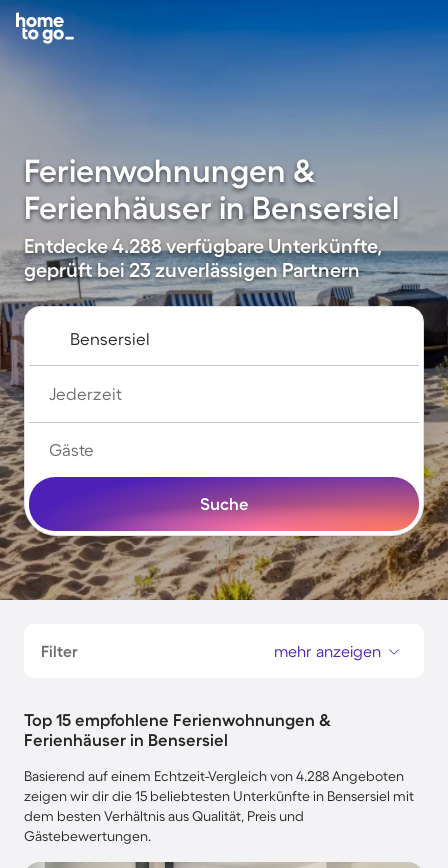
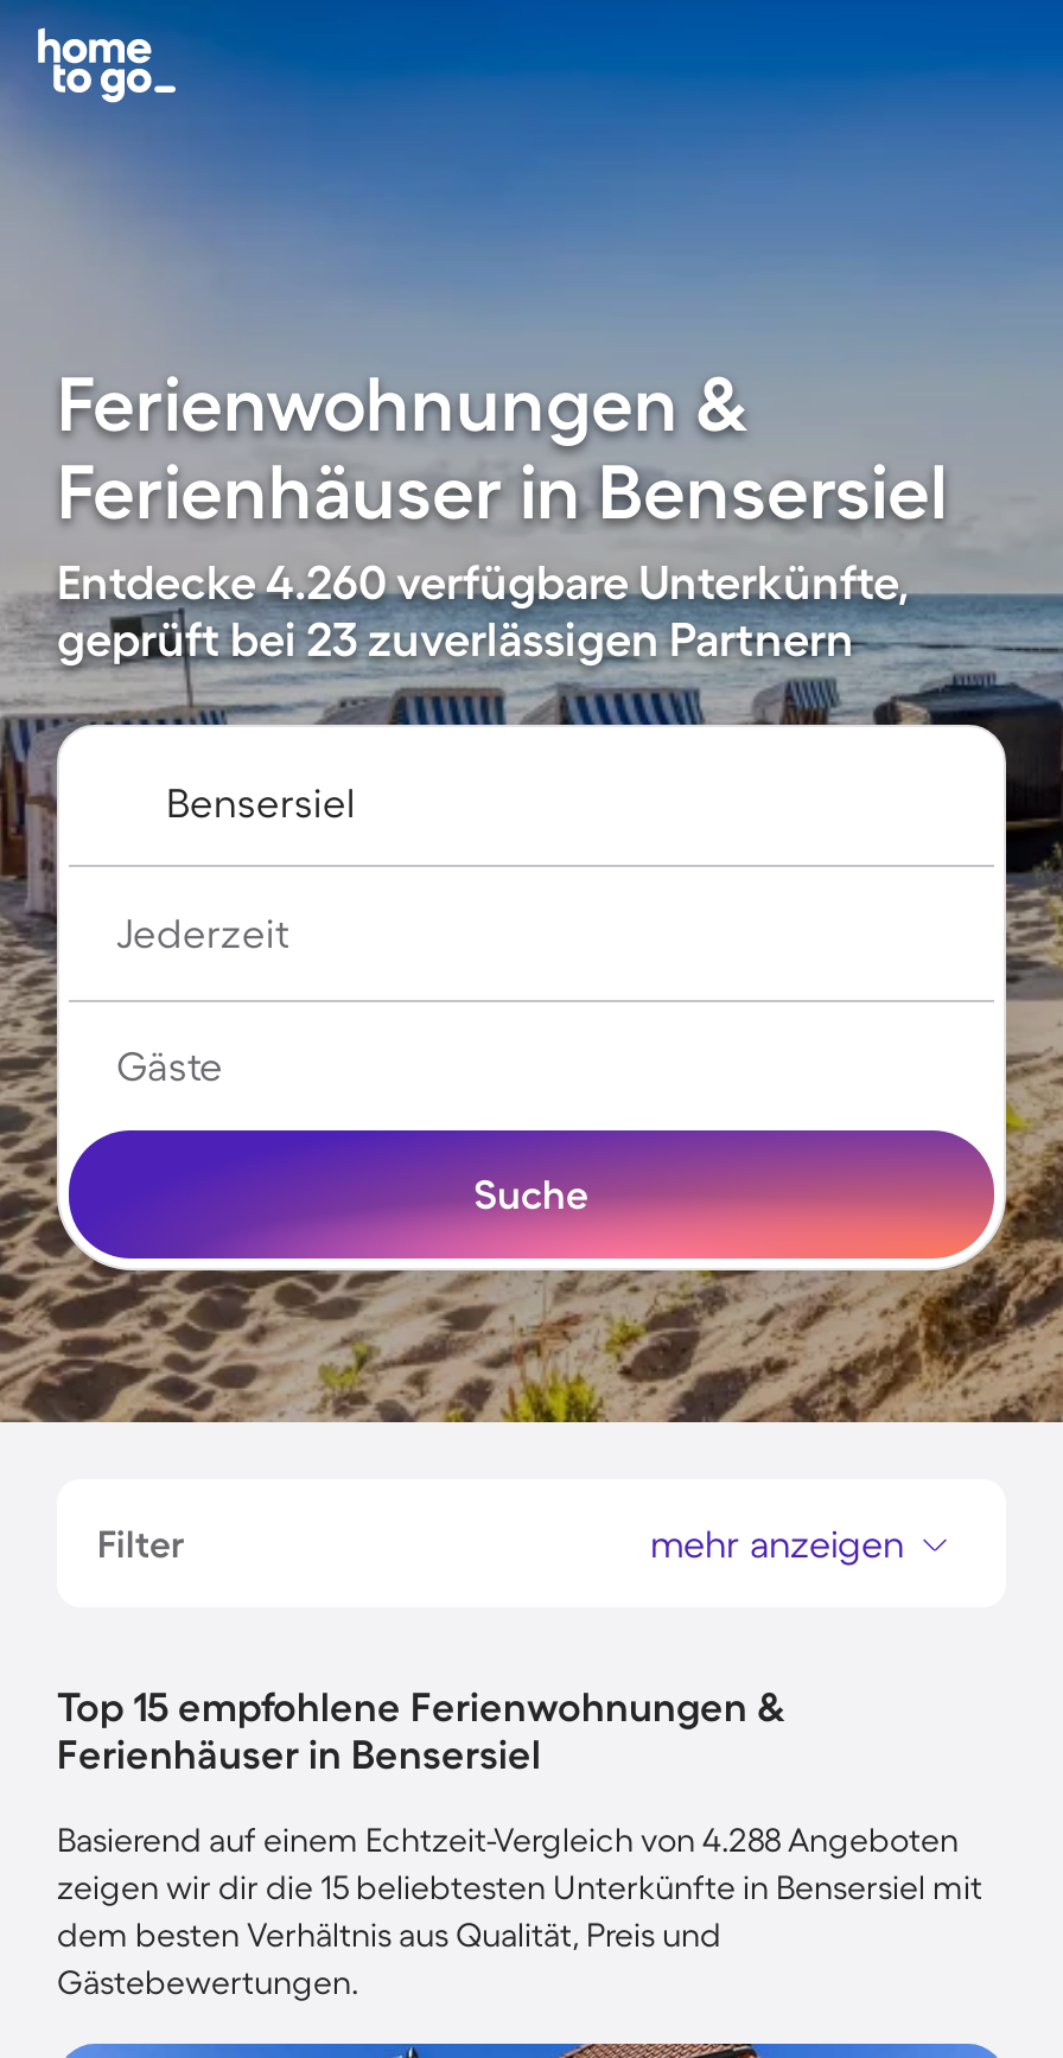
[24,235,382,257] Entdecke 4.288 verfügbare Unterkünfte, -> [57,556,909,609] Entdecke 4.260 verfügbare Unterkünfte,

